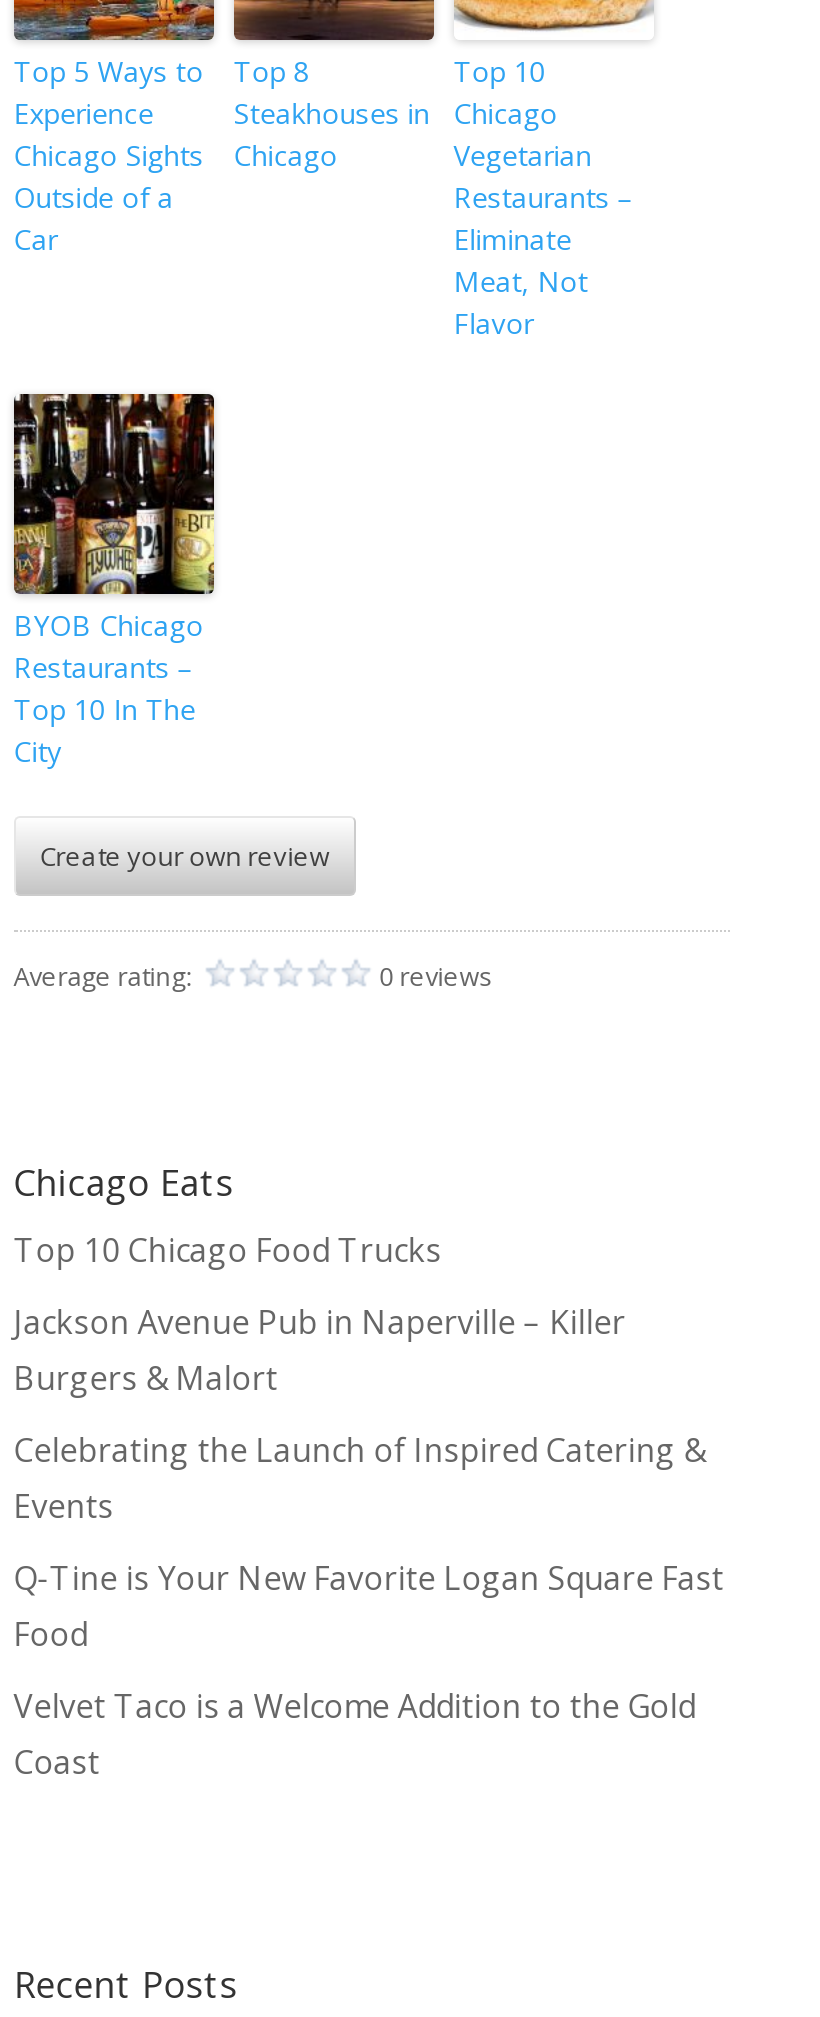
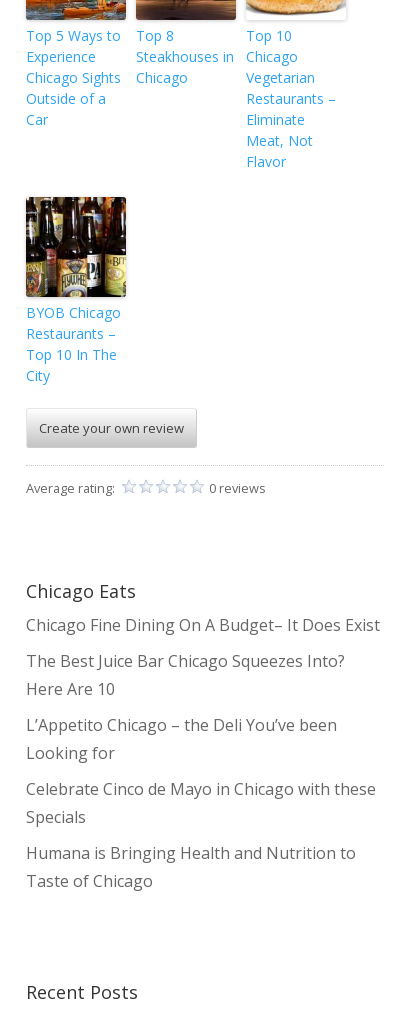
[14,1228,442,1272] Top 10 Chicago Food Trucks -> [26,614,380,636] Chicago Fine Dining On A Budget– It Does Exist
[14,1300,626,1400] Jackson Avenue Pub in Naperville – Killer | Burgers & Malort -> [26,650,345,700] The Best Juice Bar Chicago Squeezes Into? | Here Are 10
[14,1428,706,1528] Celebrating the Launch of Inspired Catering & | Events -> [26,714,337,764] L’Appetito Chicago – the Deli You’ve been | Looking for
[14,1556,724,1656] Q-Tine is Your New Favorite Logan Square Fast | Food -> [26,778,376,828] Celebrate Cinco de Mayo in Chicago with these | Specials
[14,1684,696,1784] Velvet Taco is a Welcome Addition to the Gold | Coast -> [26,842,356,892] Humana is Bringing Health and Nutrition to | Taste of Chicago

